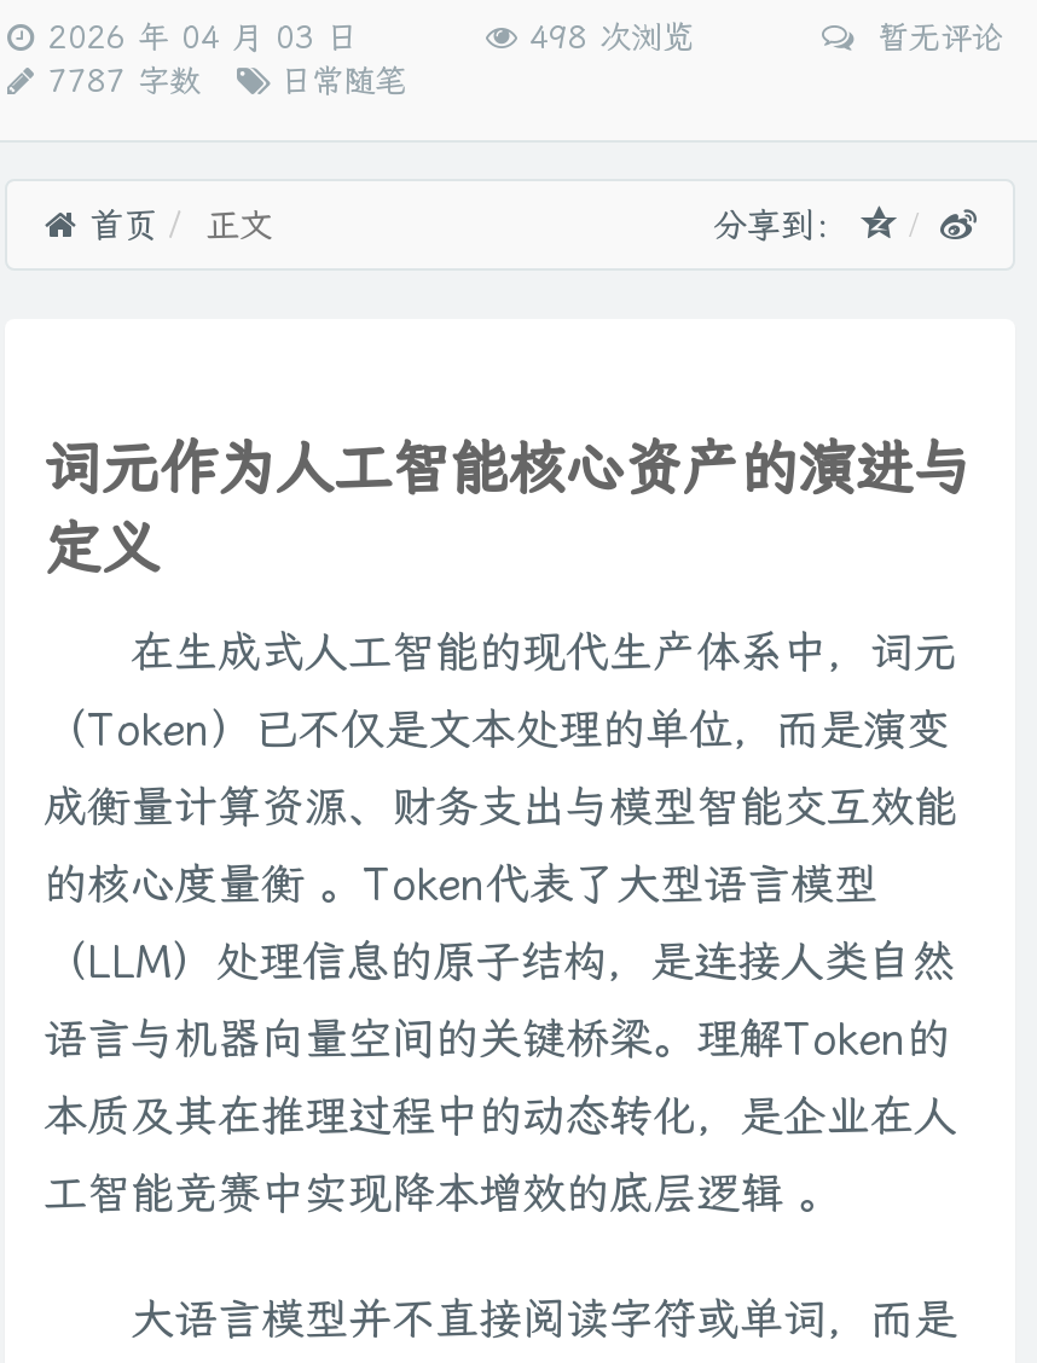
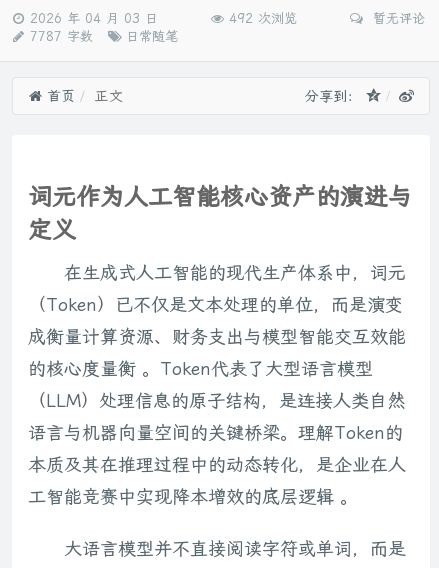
[529,19,694,56] 498 次浏览 -> [229,11,297,26] 492 次浏览

